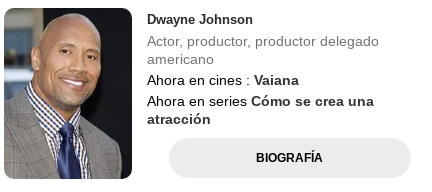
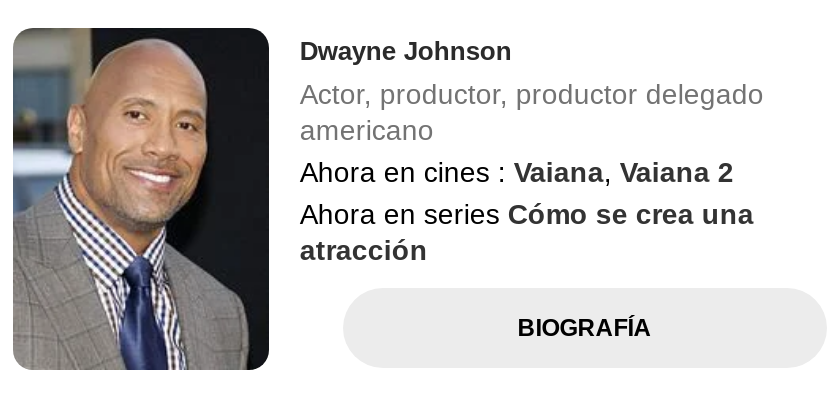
[147,72,299,88] Ahora en cines : Vaiana -> [300,155,734,187] Ahora en cines : Vaiana, Vaiana 2

